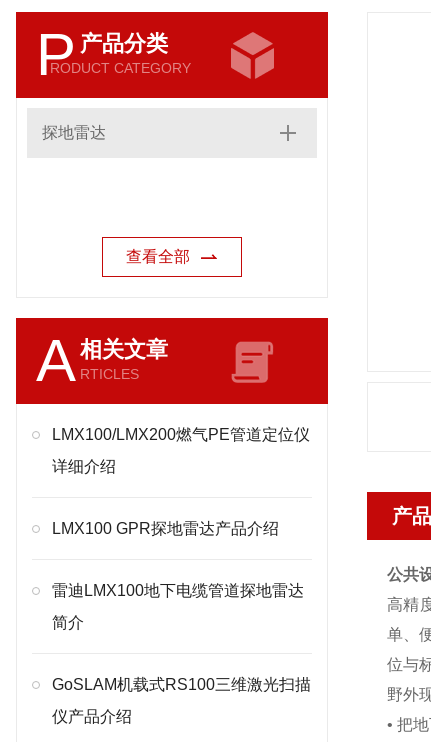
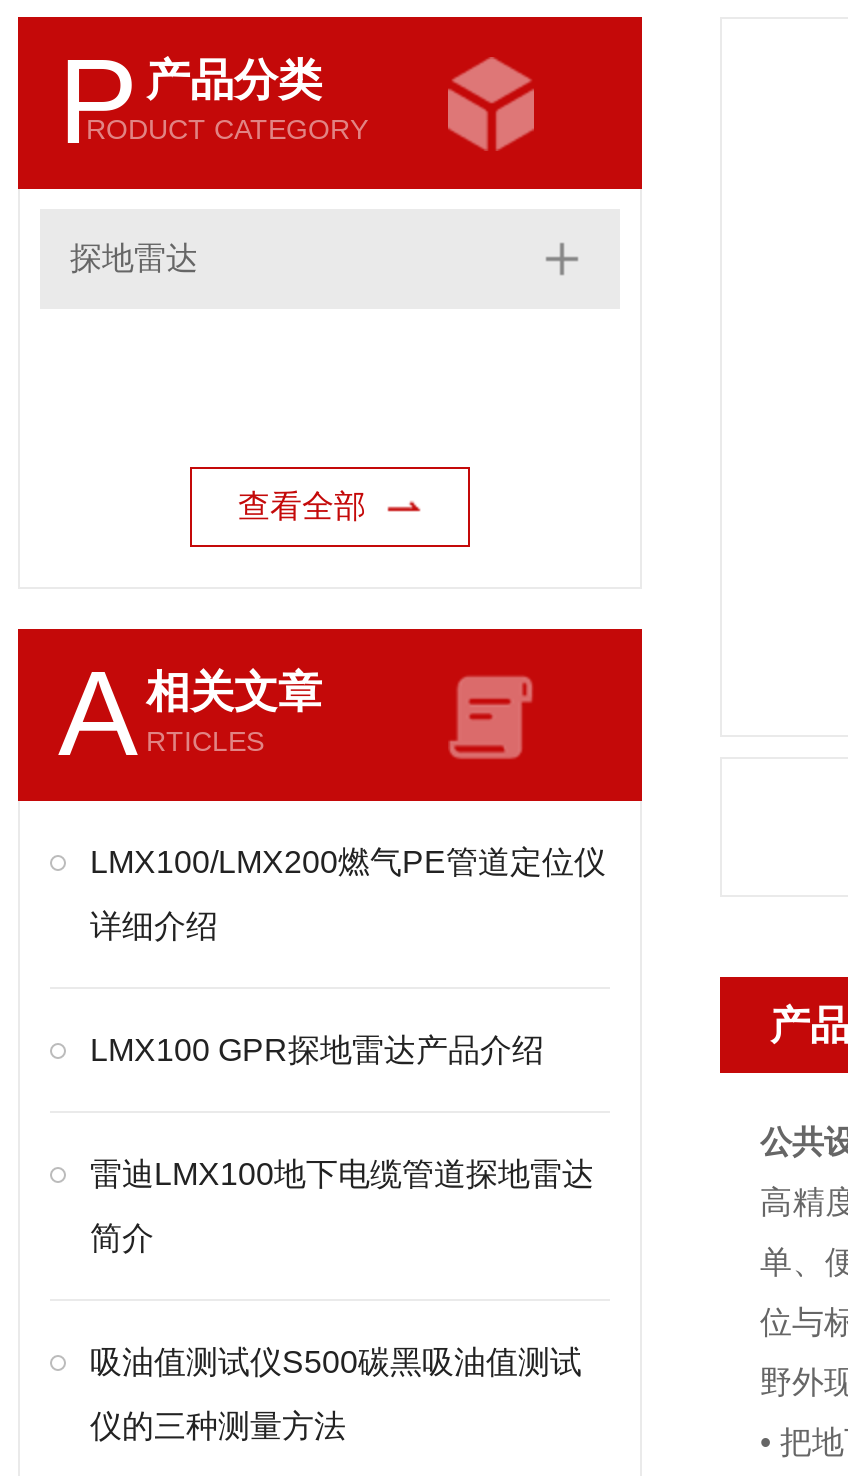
[52,676,311,693] GoSLAM机载式RS100三维激光扫描 -> [90,1345,582,1379] 吸油值测试仪S500碳黑吸油值测试
[52,708,132,725] 仪产品介绍 -> [90,1409,346,1443] 仪的三种测量方法

